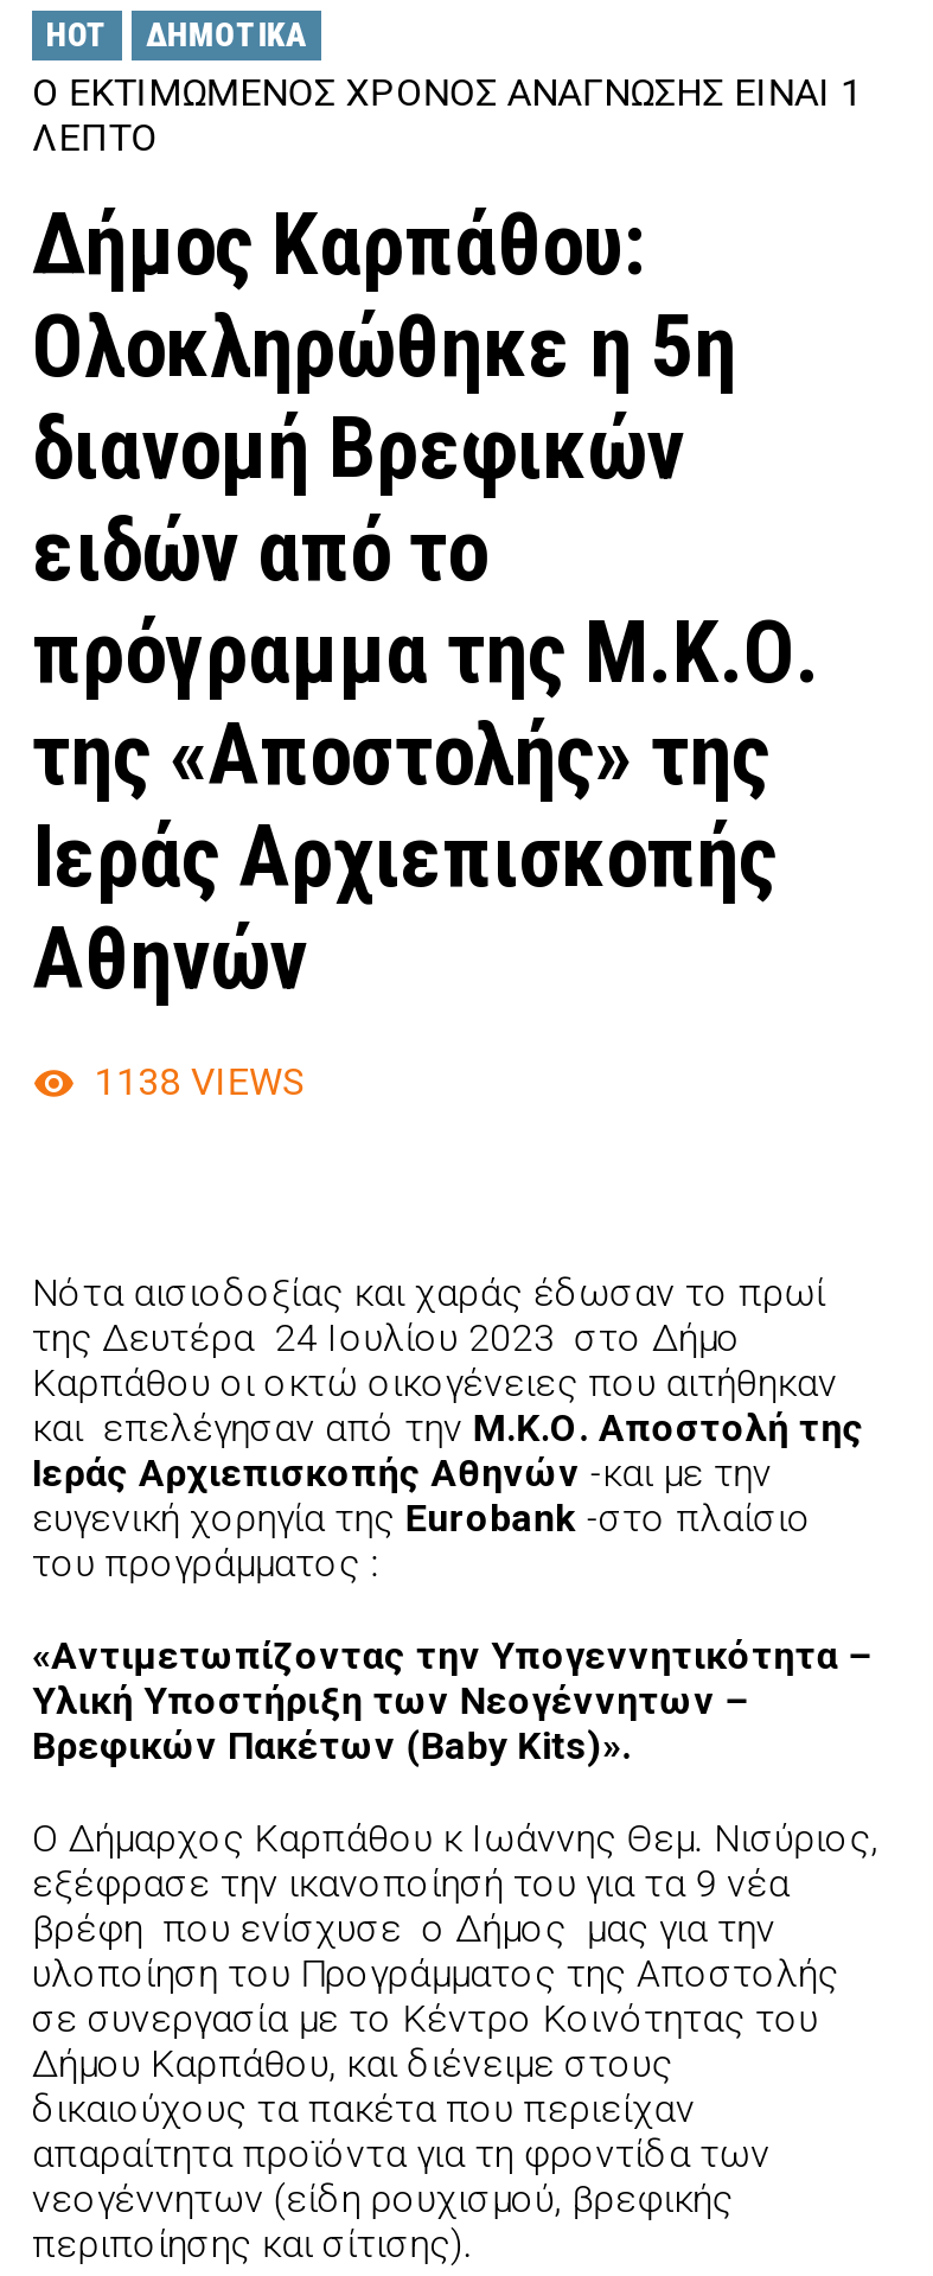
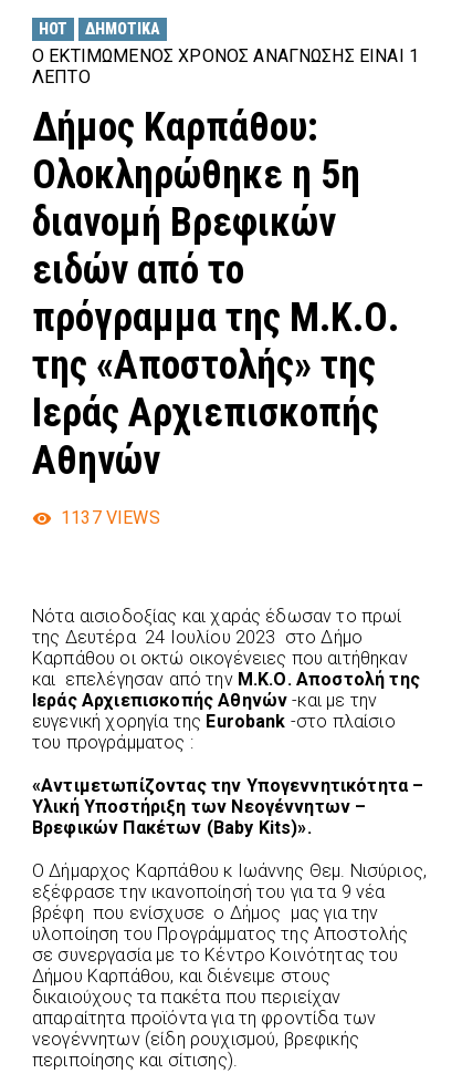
[94,1058,307,1103] 1138 VIEWS -> [61,507,160,528] 1137 VIEWS

